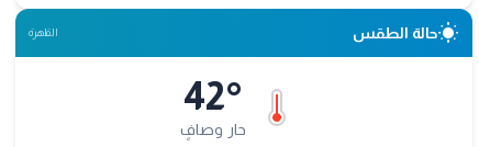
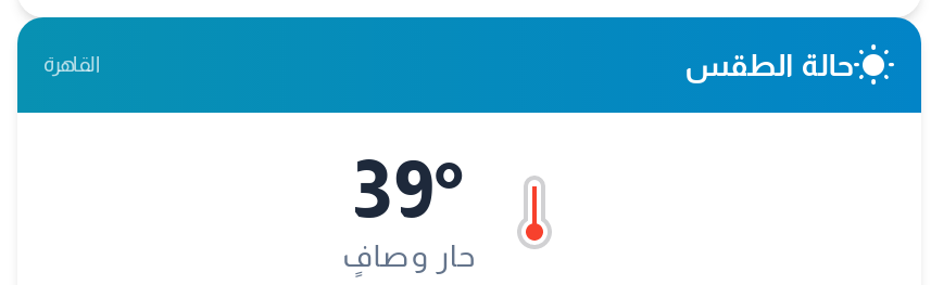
[184,74,243,119] 42° -> [352,146,465,235] 39°

